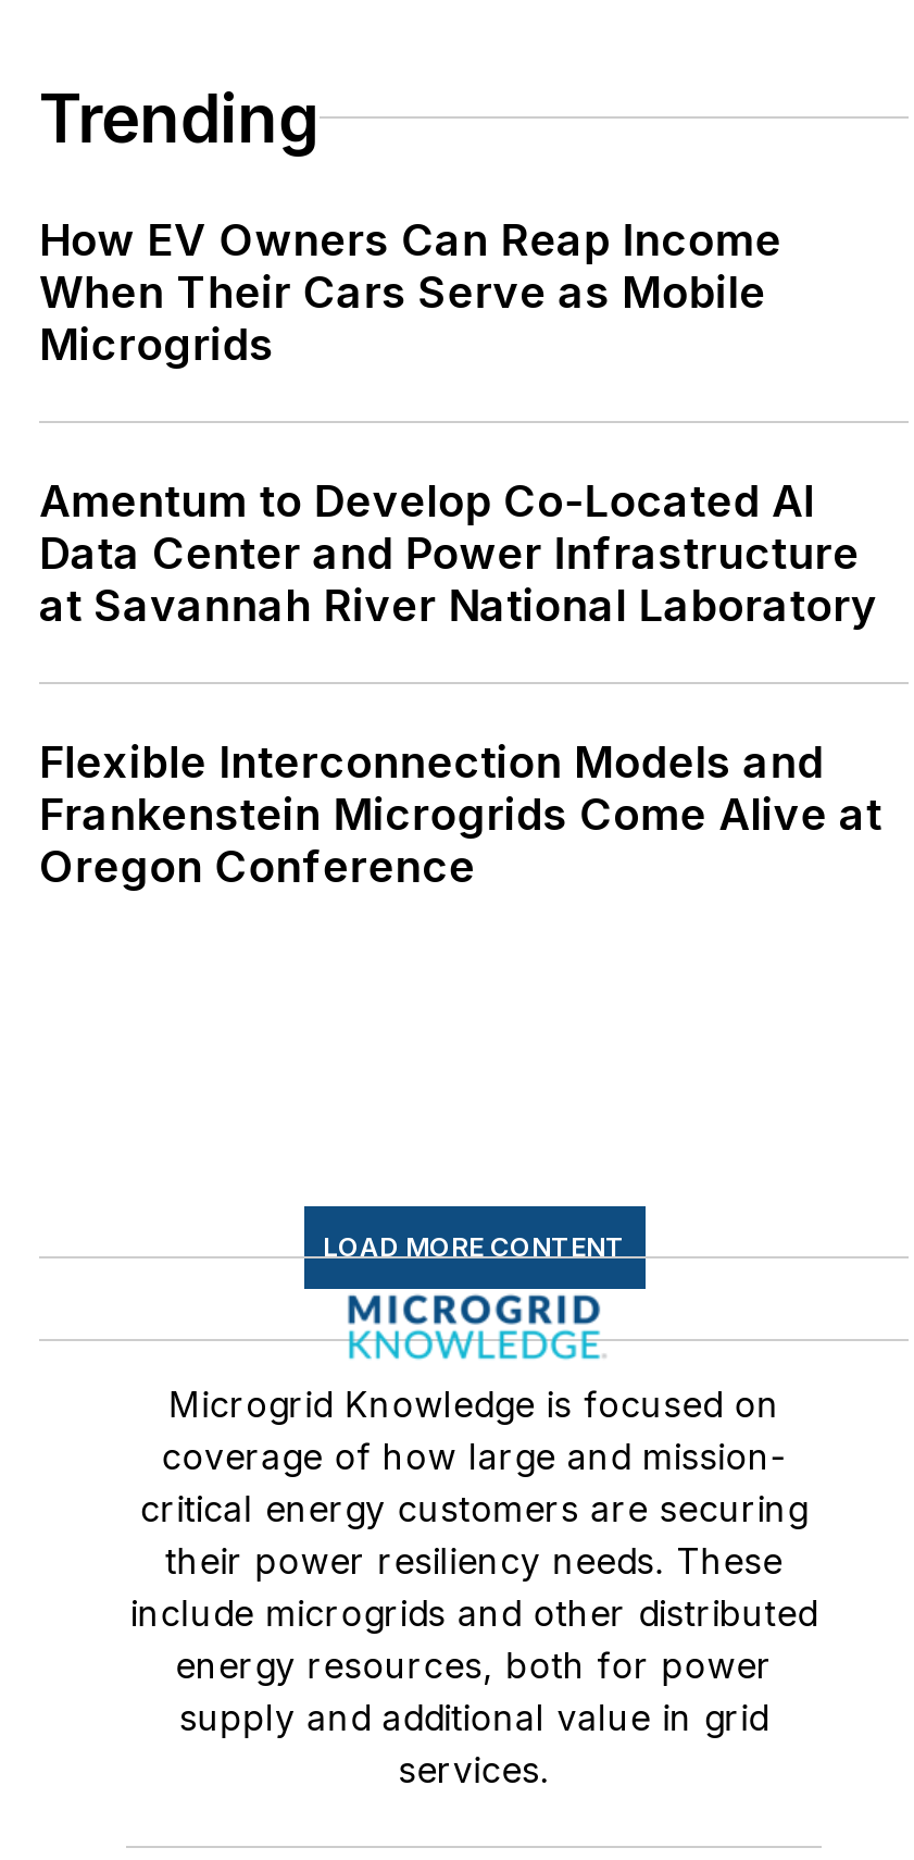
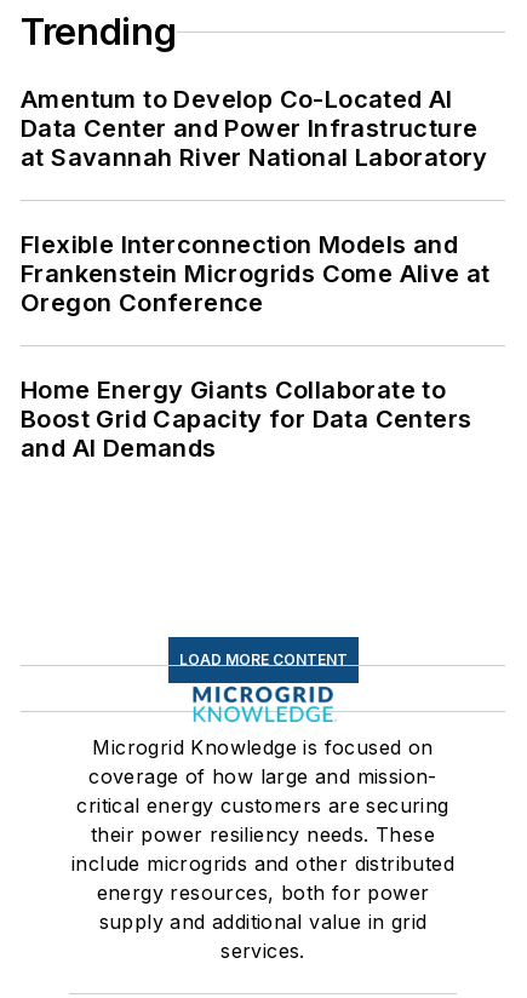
[39,213,782,370] How EV Owners Can Reap Income | When Their Cars Serve as Mobile | Microgrids -> none
moved [39,474,882,892] -> [21,85,490,318]: Amentum to Develop Co-Located AI | Data Center and Power Infrastructure | at Savannah River National Laboratory | Flexible Interconnection Models and | Frankenstein Microgrids Come Alive at | Oregon Conference
none -> [21,376,472,463] Home Energy Giants Collaborate to | Boost Grid Capacity for Data Centers | and AI Demands

